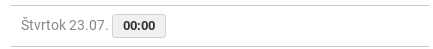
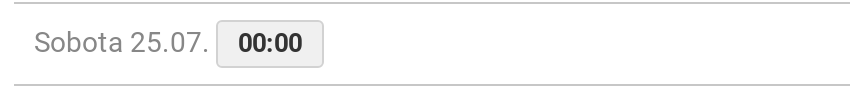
[21,17,155,33] Štvrtok 23.07. 00:00 -> [34,27,302,59] Sobota 25.07. 00:00

